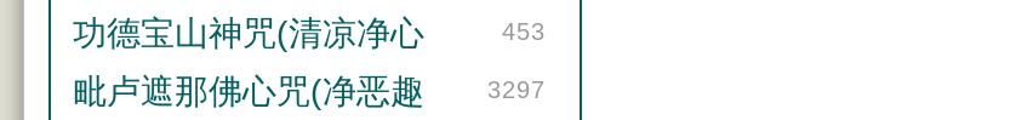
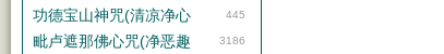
[502,18,546,45] 453 -> [226,9,245,21] 445
[487,76,546,103] 3297 -> [219,35,245,46] 3186

